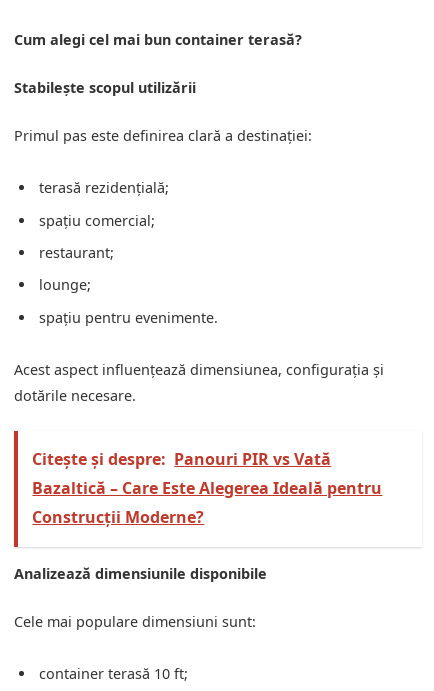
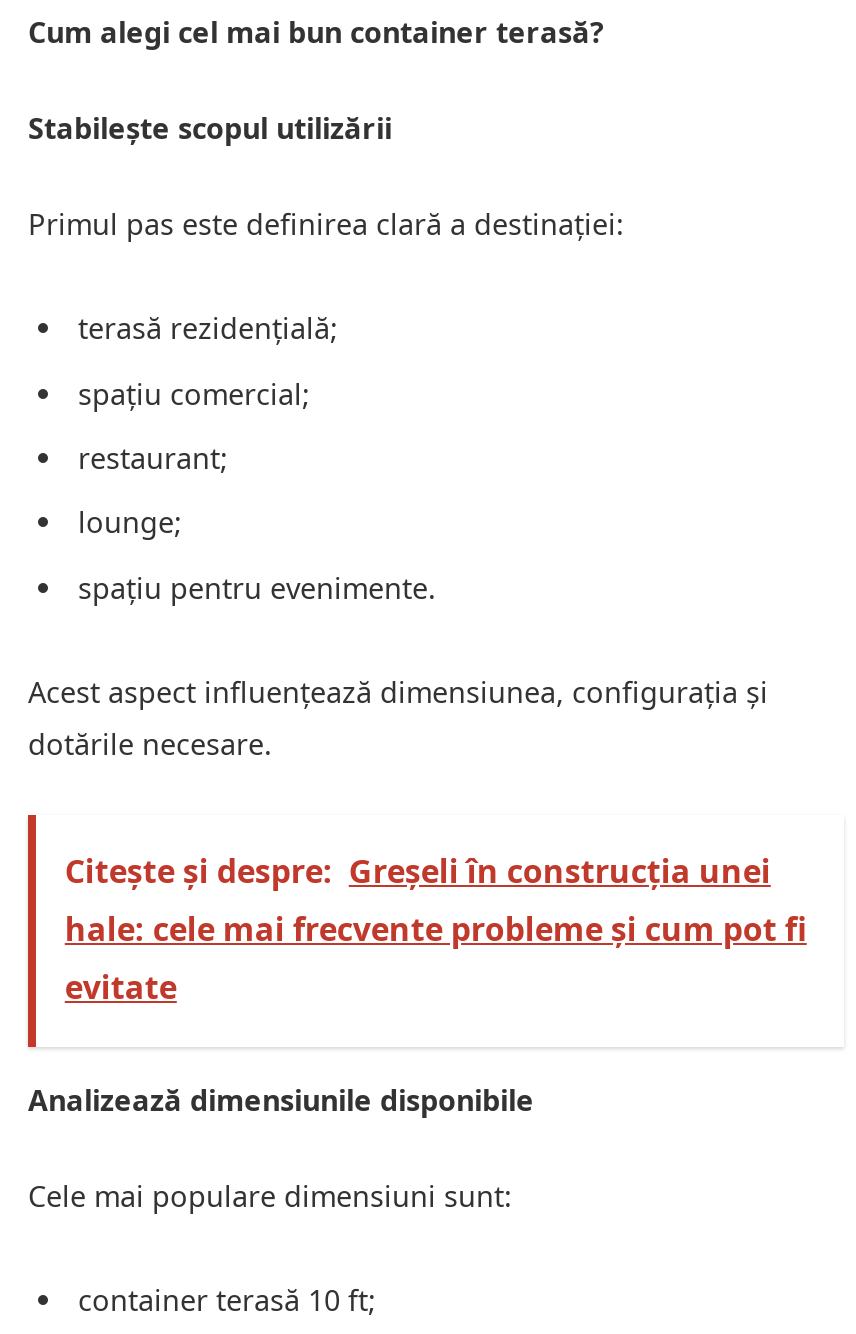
[32,448,382,528] Citește și despre: Panouri PIR vs Vată | Bazaltică – Care Este Alegerea Ideală pentru | Construcții Moderne? -> [65,849,807,1009] Citește și despre: Greșeli în construcția unei | hale: cele mai frecvente probleme și cum pot fi | evitate

